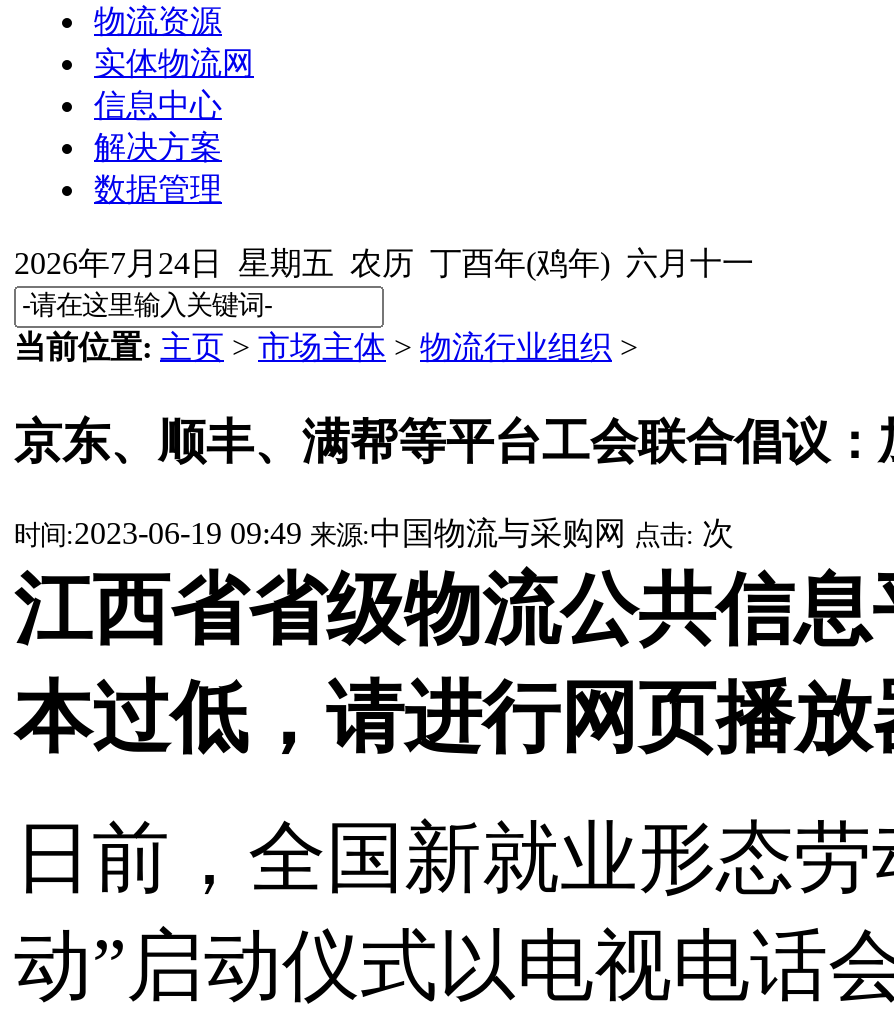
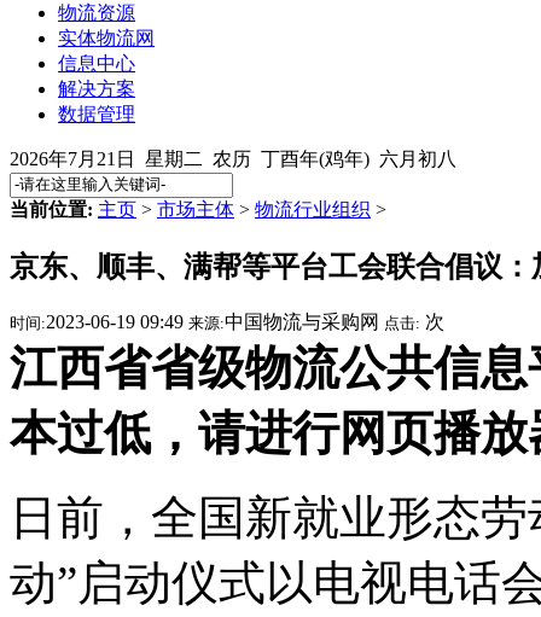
[14,246,754,280] 2026年7月24日 星期五 农历 丁酉年(鸡年) 六月十一 -> [10,148,456,169] 2026年7月21日 星期二 农历 丁酉年(鸡年) 六月初八

